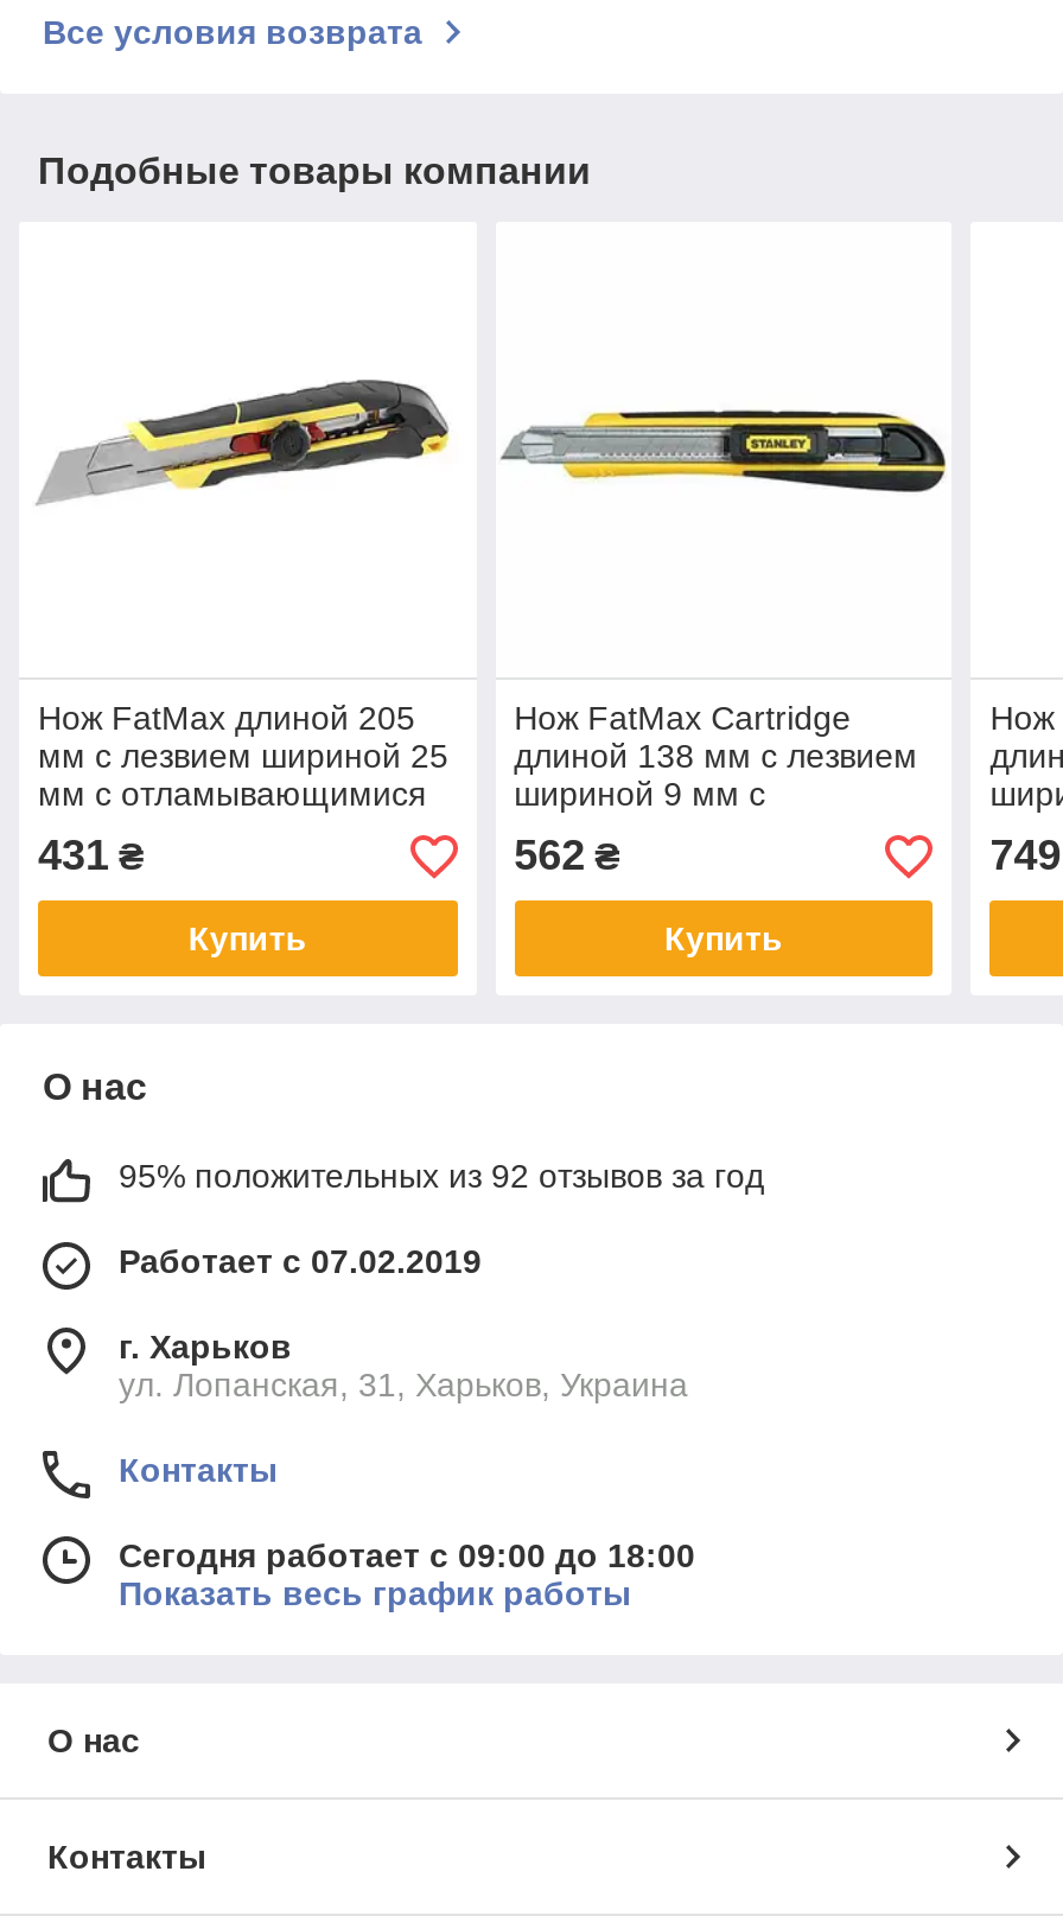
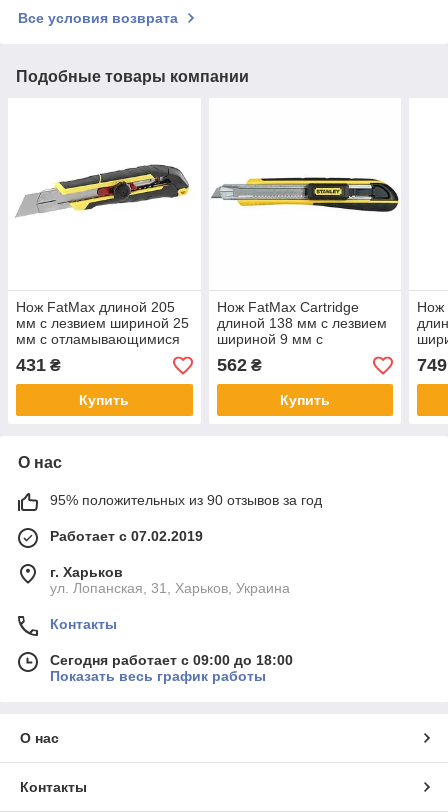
[119,1158,764,1196] 95% положительных из 92 отзывов за год -> [50,492,322,508] 95% положительных из 90 отзывов за год

